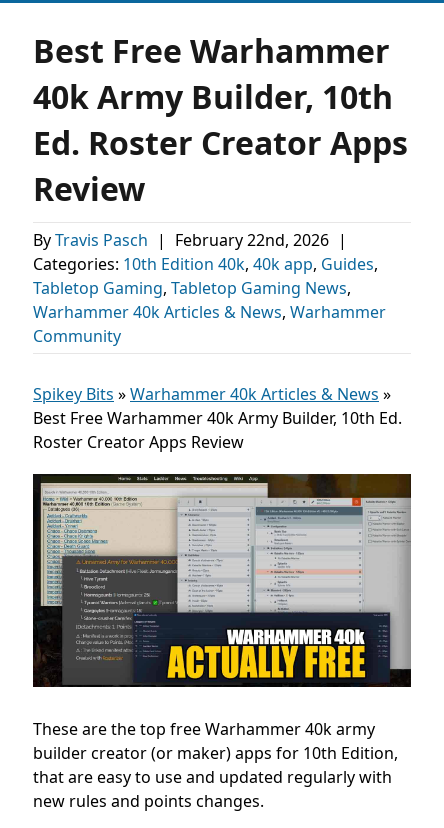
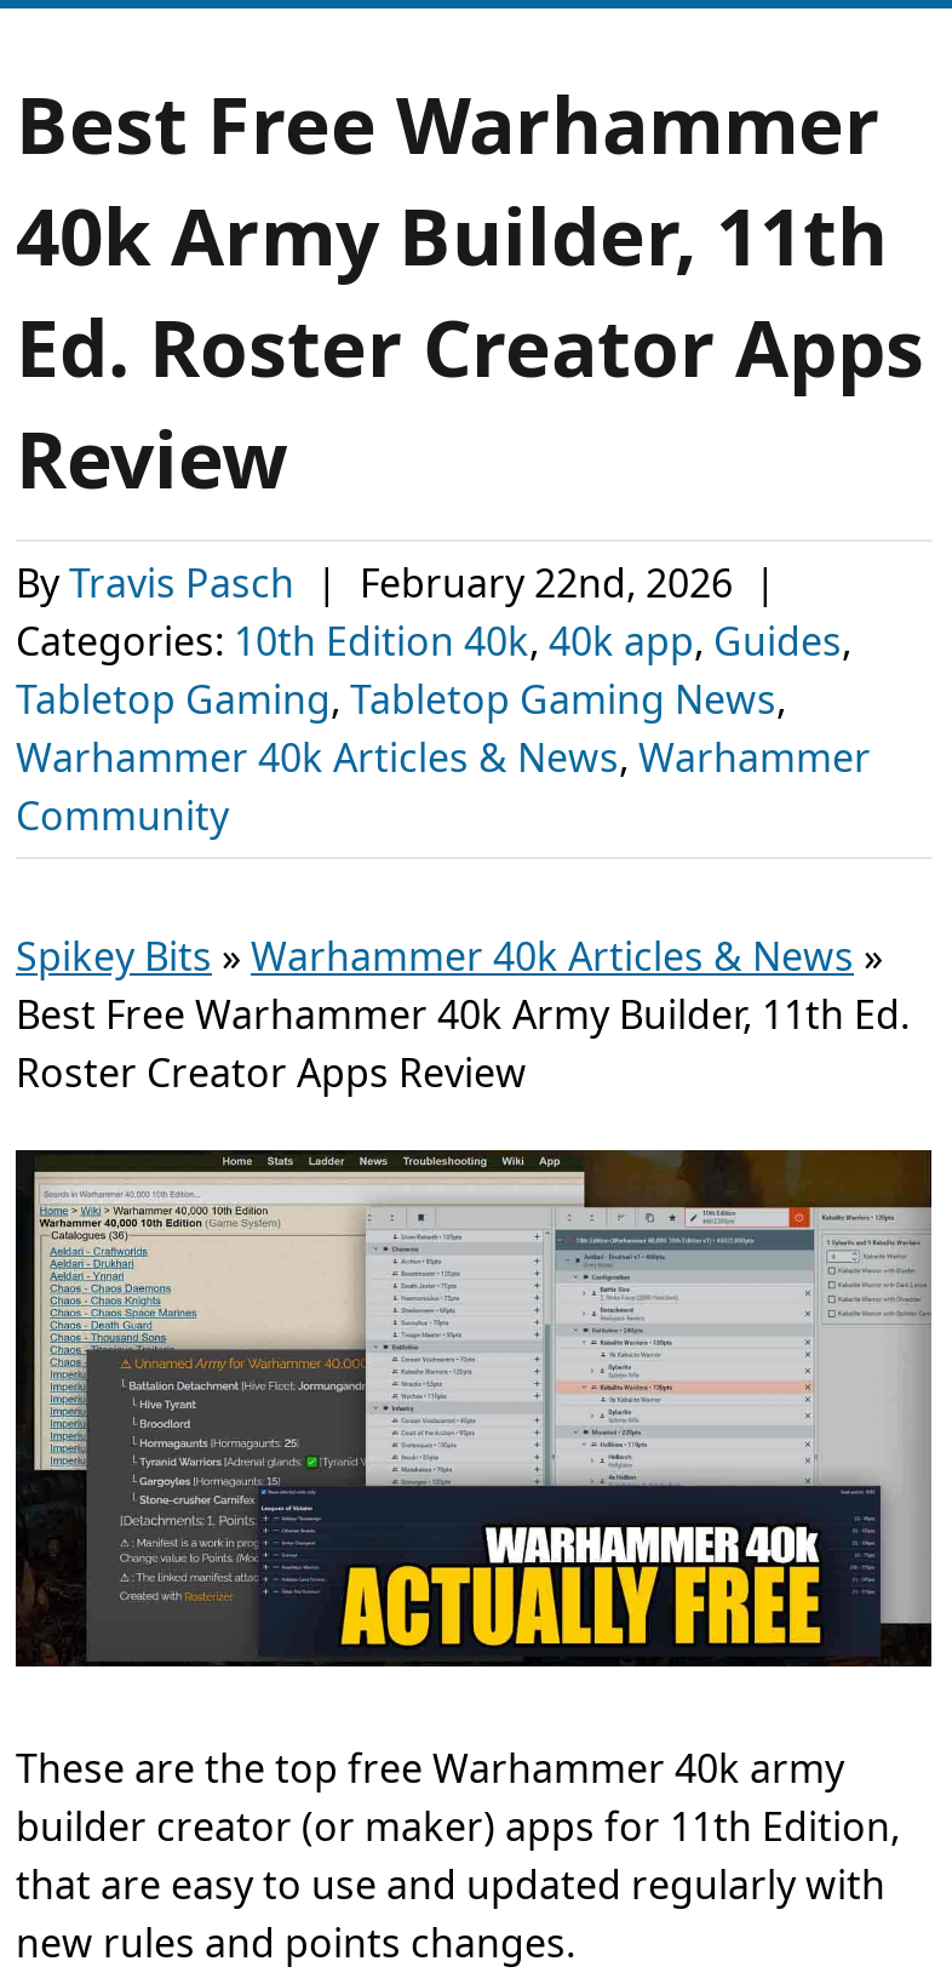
[33,75,393,118] 40k Army Builder, 10th -> [16,183,888,287] 40k Army Builder, 11th
[33,407,402,429] Best Free Warhammer 40k Army Builder, 10th Ed. -> [16,988,910,1041] Best Free Warhammer 40k Army Builder, 11th Ed.
[33,742,398,764] builder creator (or maker) apps for 10th Edition, -> [16,1799,900,1852] builder creator (or maker) apps for 11th Edition,

